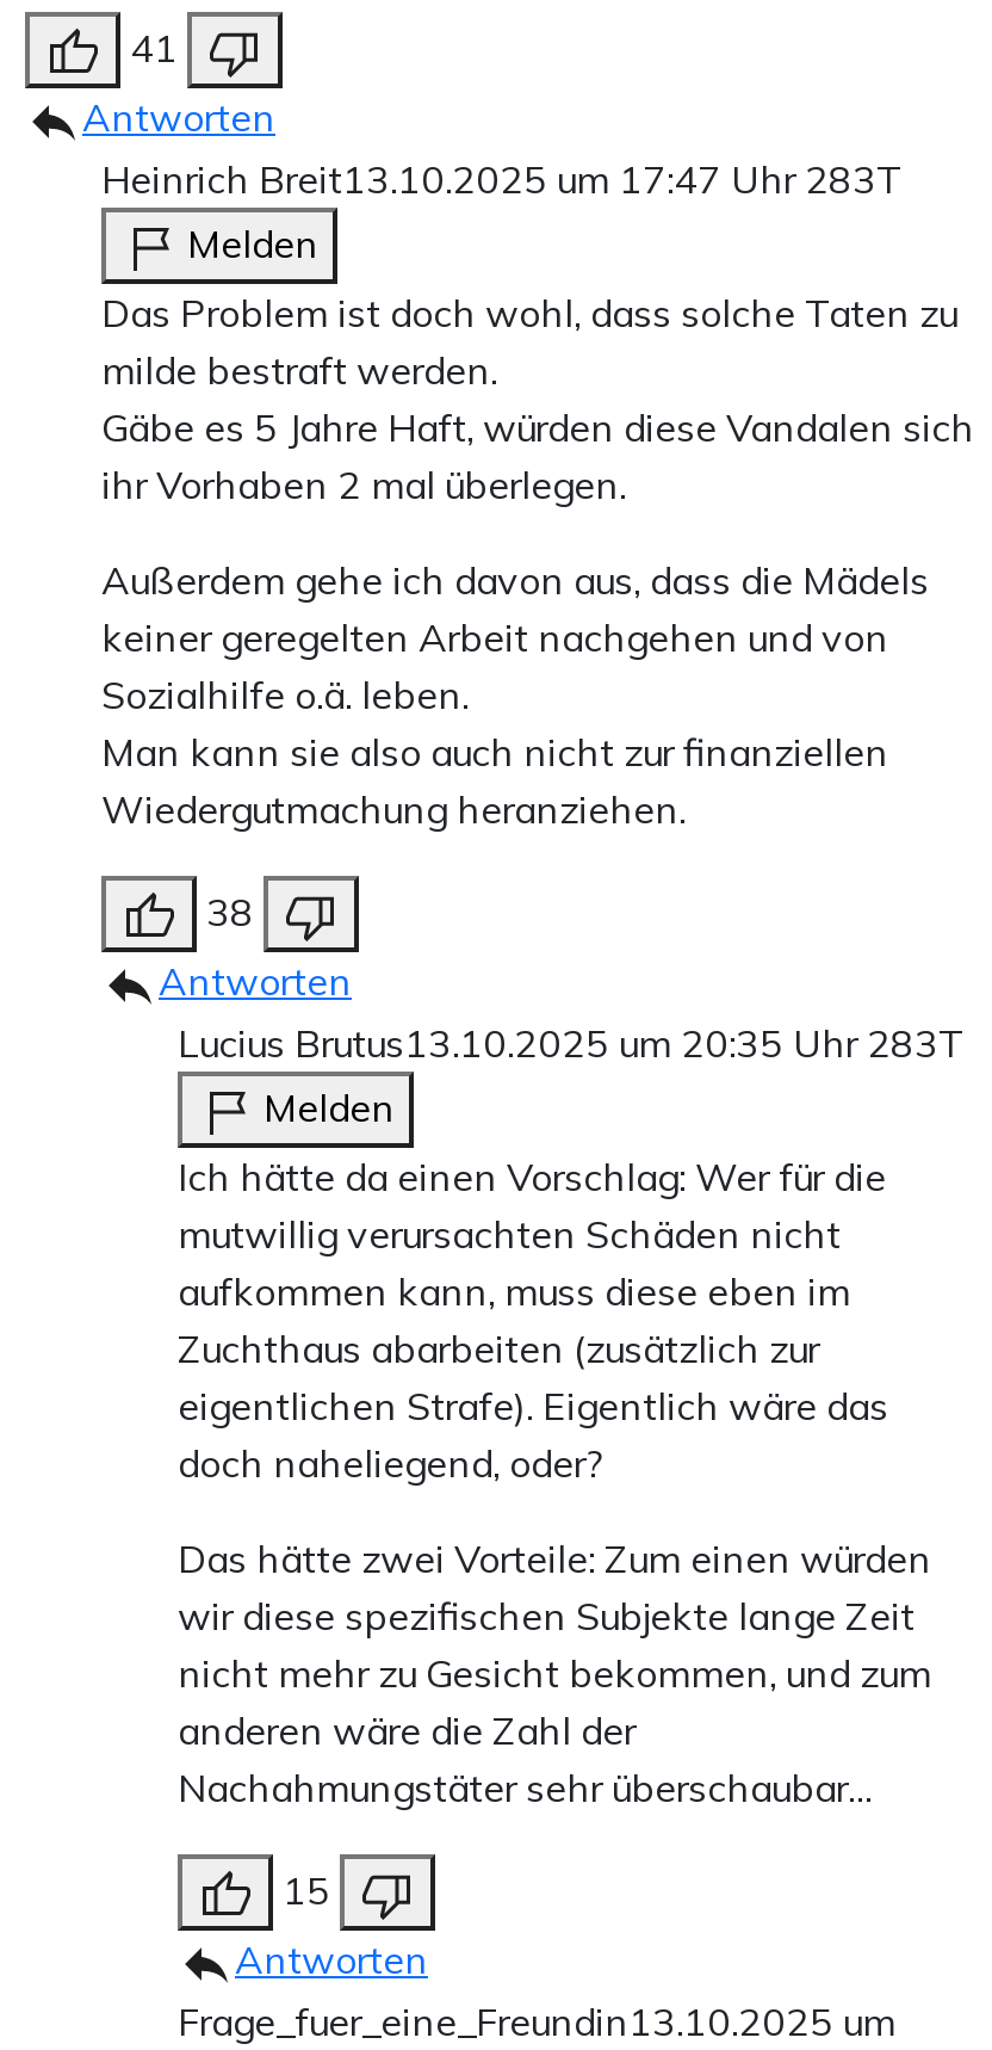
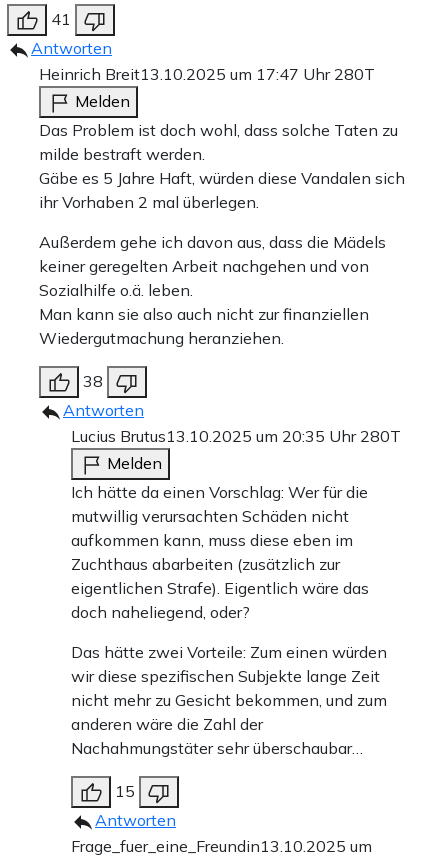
[101,155,903,203] Heinrich Breit13.10.2025 um 17:47 Uhr 283T -> [39,64,375,84] Heinrich Breit13.10.2025 um 17:47 Uhr 280T
[178,1019,965,1067] Lucius Brutus13.10.2025 um 20:35 Uhr 283T -> [71,426,401,446] Lucius Brutus13.10.2025 um 20:35 Uhr 280T

